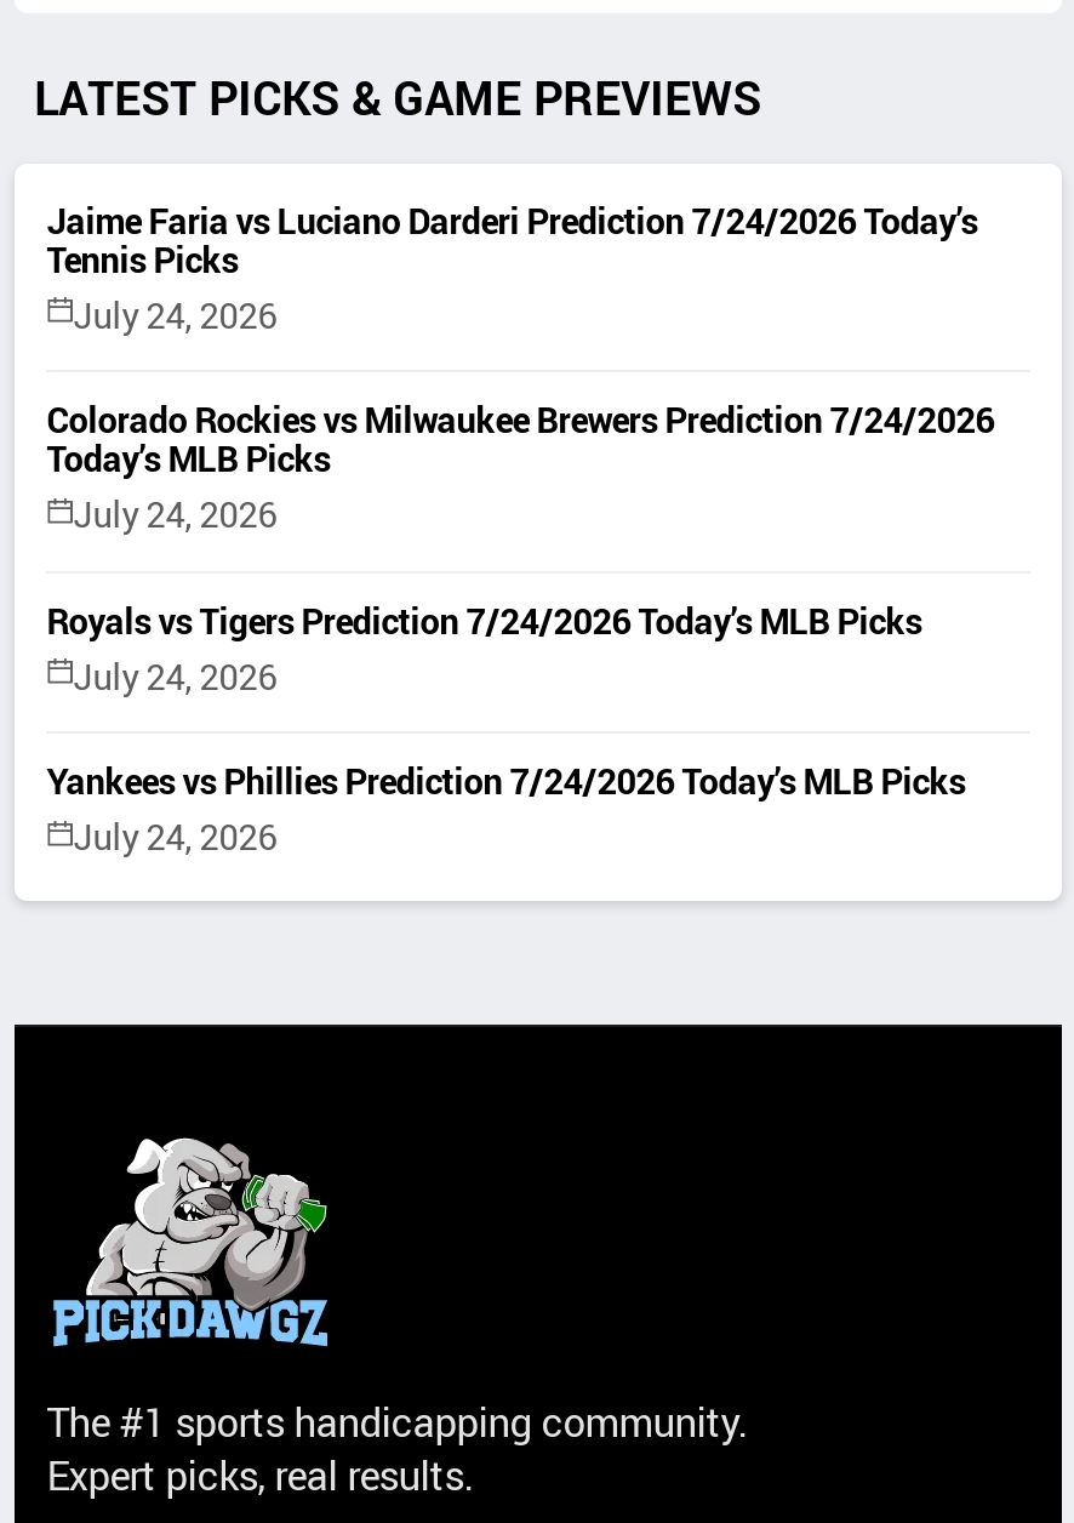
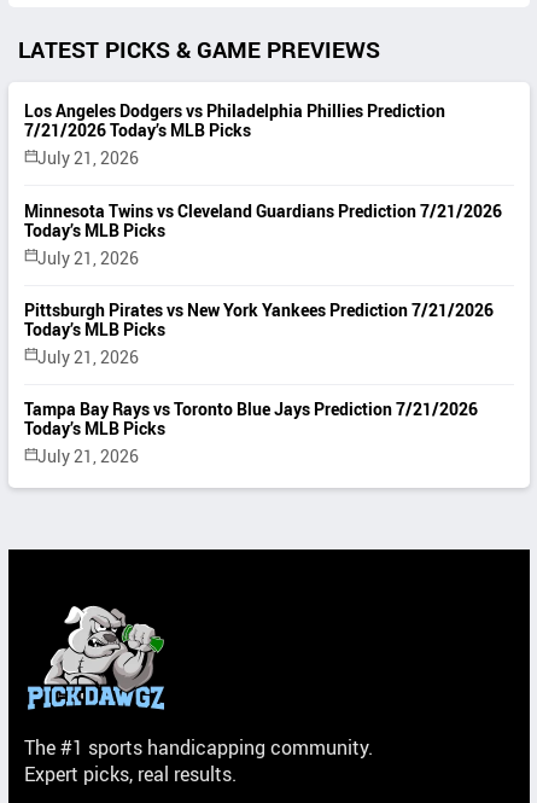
[47,198,978,339] Jaime Faria vs Luciano Darderi Prediction 7/24/2026 Today’s | Tennis Picks | July 24, 2026 -> [24,99,446,169] Los Angeles Dodgers vs Philadelphia Phillies Prediction | 7/21/2026 Today’s MLB Picks | July 21, 2026
[47,398,994,444] Colorado Rockies vs Milwaukee Brewers Prediction 7/24/2026 -> [24,199,502,222] Minnesota Twins vs Cleveland Guardians Prediction 7/21/2026
[73,492,277,538] July 24, 2026 -> [38,246,139,269] July 21, 2026
[47,598,922,699] Royals vs Tigers Prediction 7/24/2026 Today’s MLB Picks | July 24, 2026 -> [24,298,494,368] Pittsburgh Pirates vs New York Yankees Prediction 7/21/2026 | Today’s MLB Picks | July 21, 2026
[47,759,965,860] Yankees vs Phillies Prediction 7/24/2026 Today’s MLB Picks | July 24, 2026 -> [24,398,478,468] Tampa Bay Rays vs Toronto Blue Jays Prediction 7/21/2026 | Today’s MLB Picks | July 21, 2026

